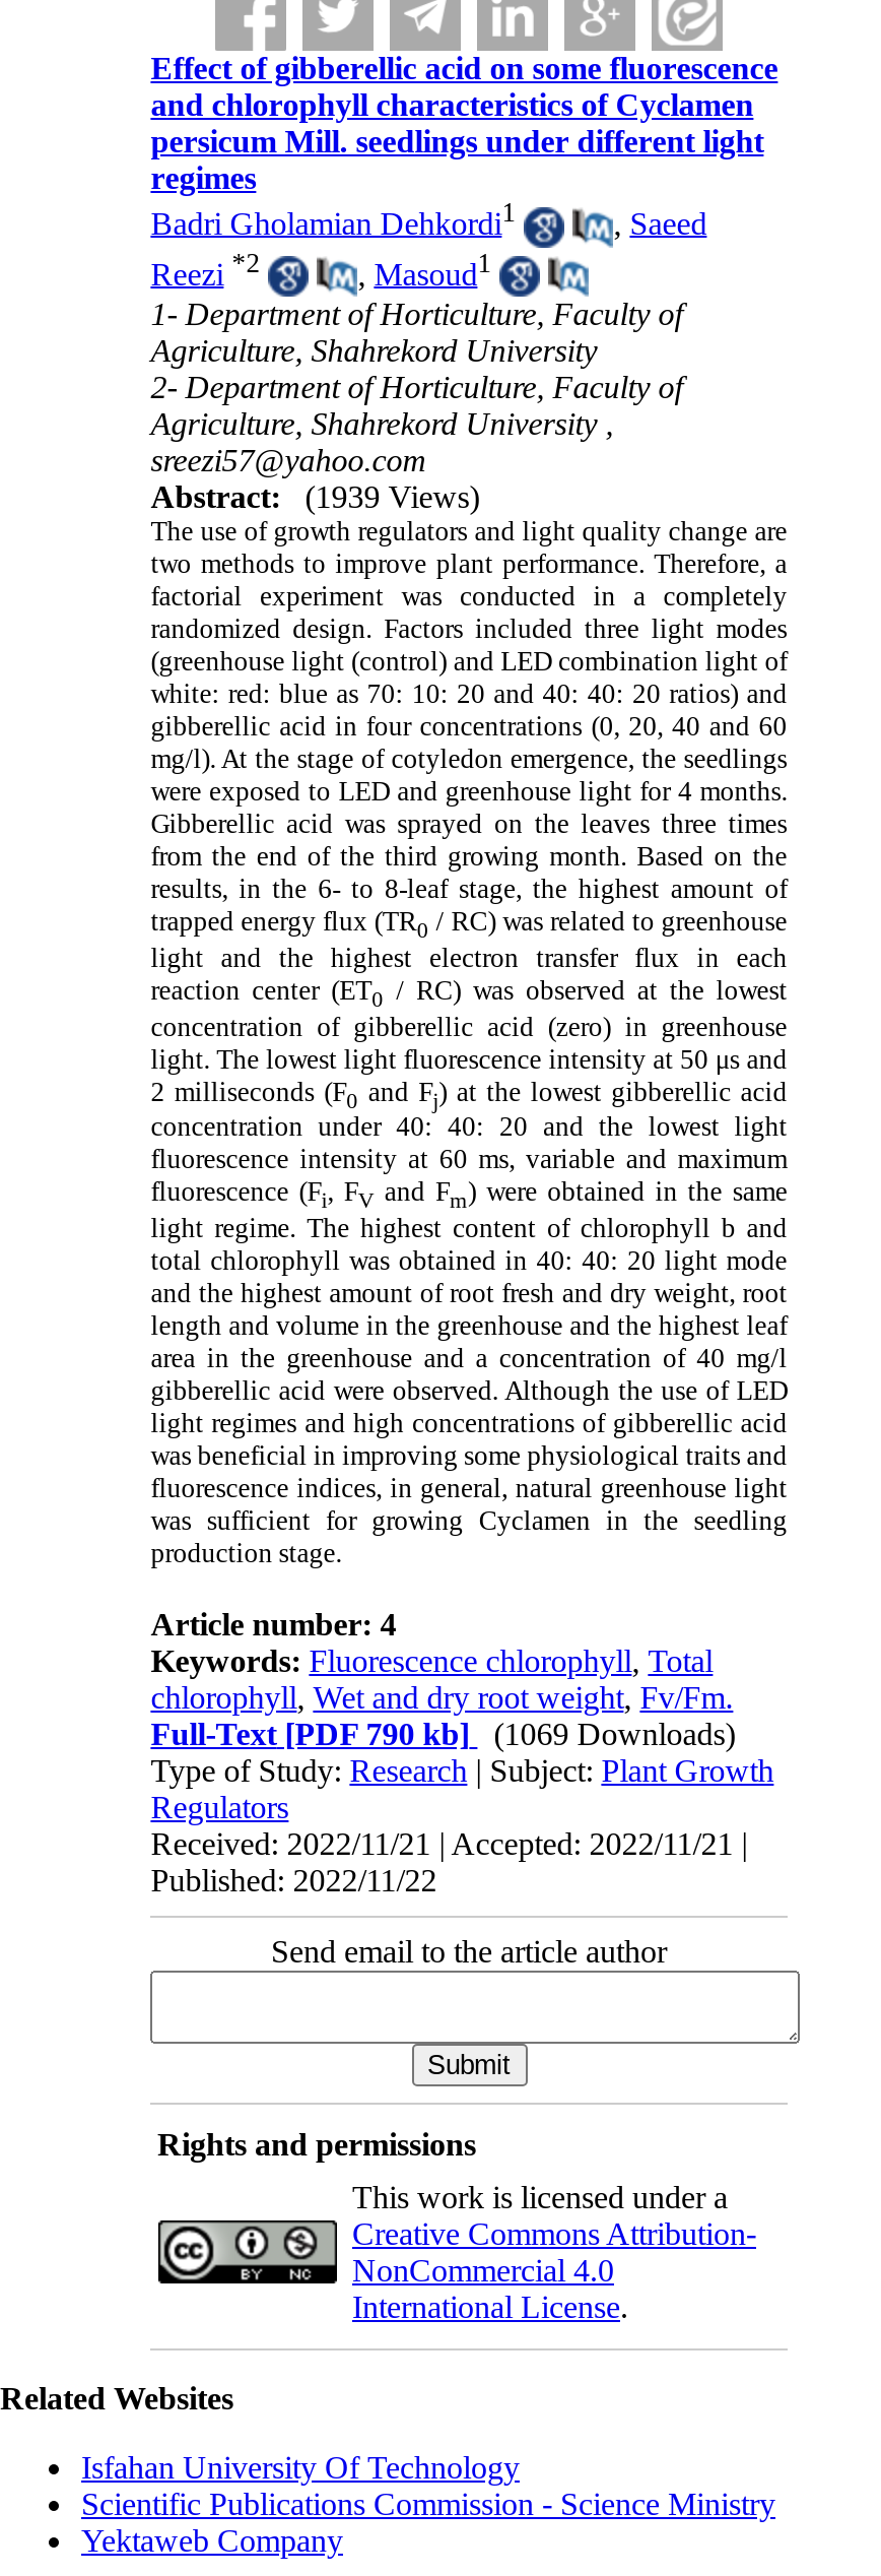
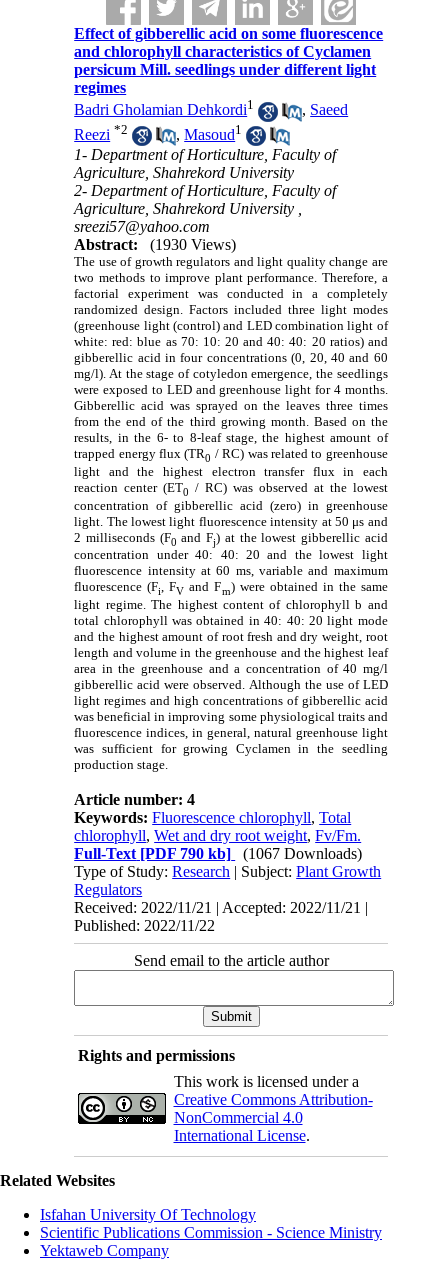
[151,480,479,515] Abstract: (1939 Views) -> [74,236,236,253] Abstract: (1930 Views)
[151,1716,735,1751] Full-Text [PDF 790 kb] (1069 Downloads) -> [74,845,362,862] Full-Text [PDF 790 kb] (1067 Downloads)

